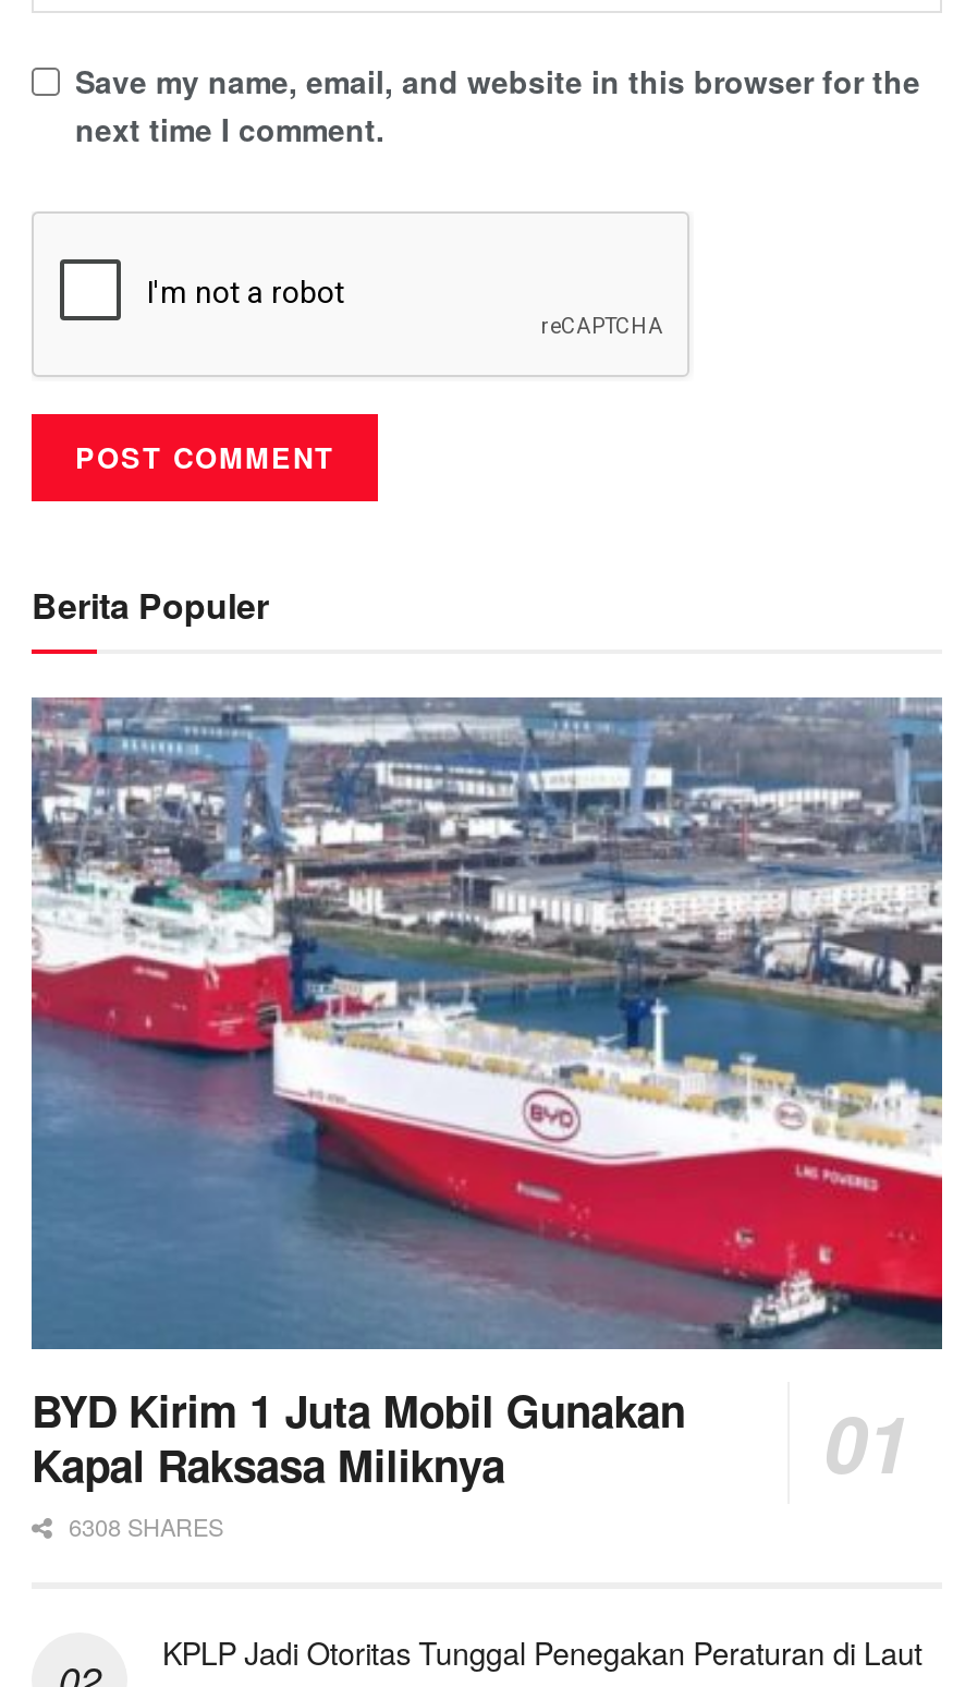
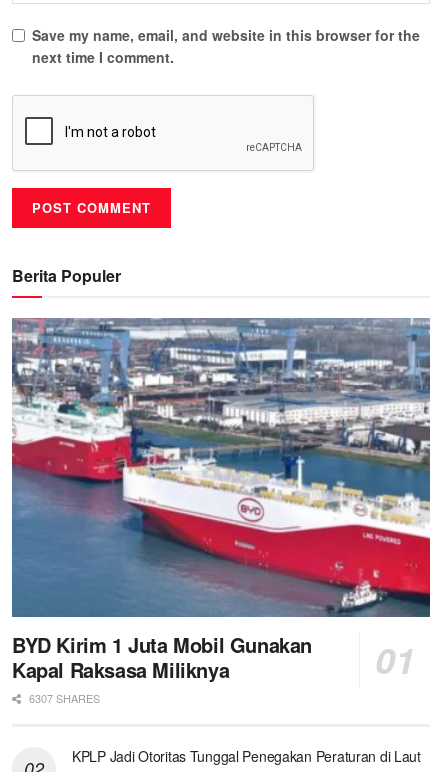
[62,1508,223,1543] 6308 SHARES -> [26,690,100,706] 6307 SHARES

